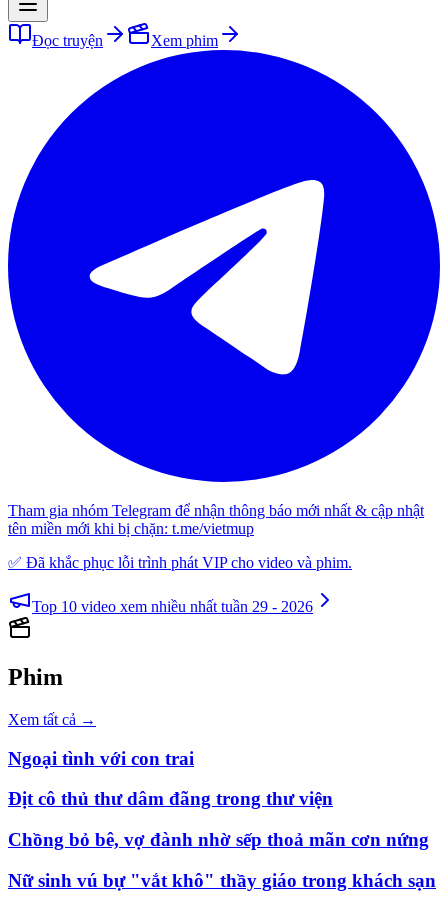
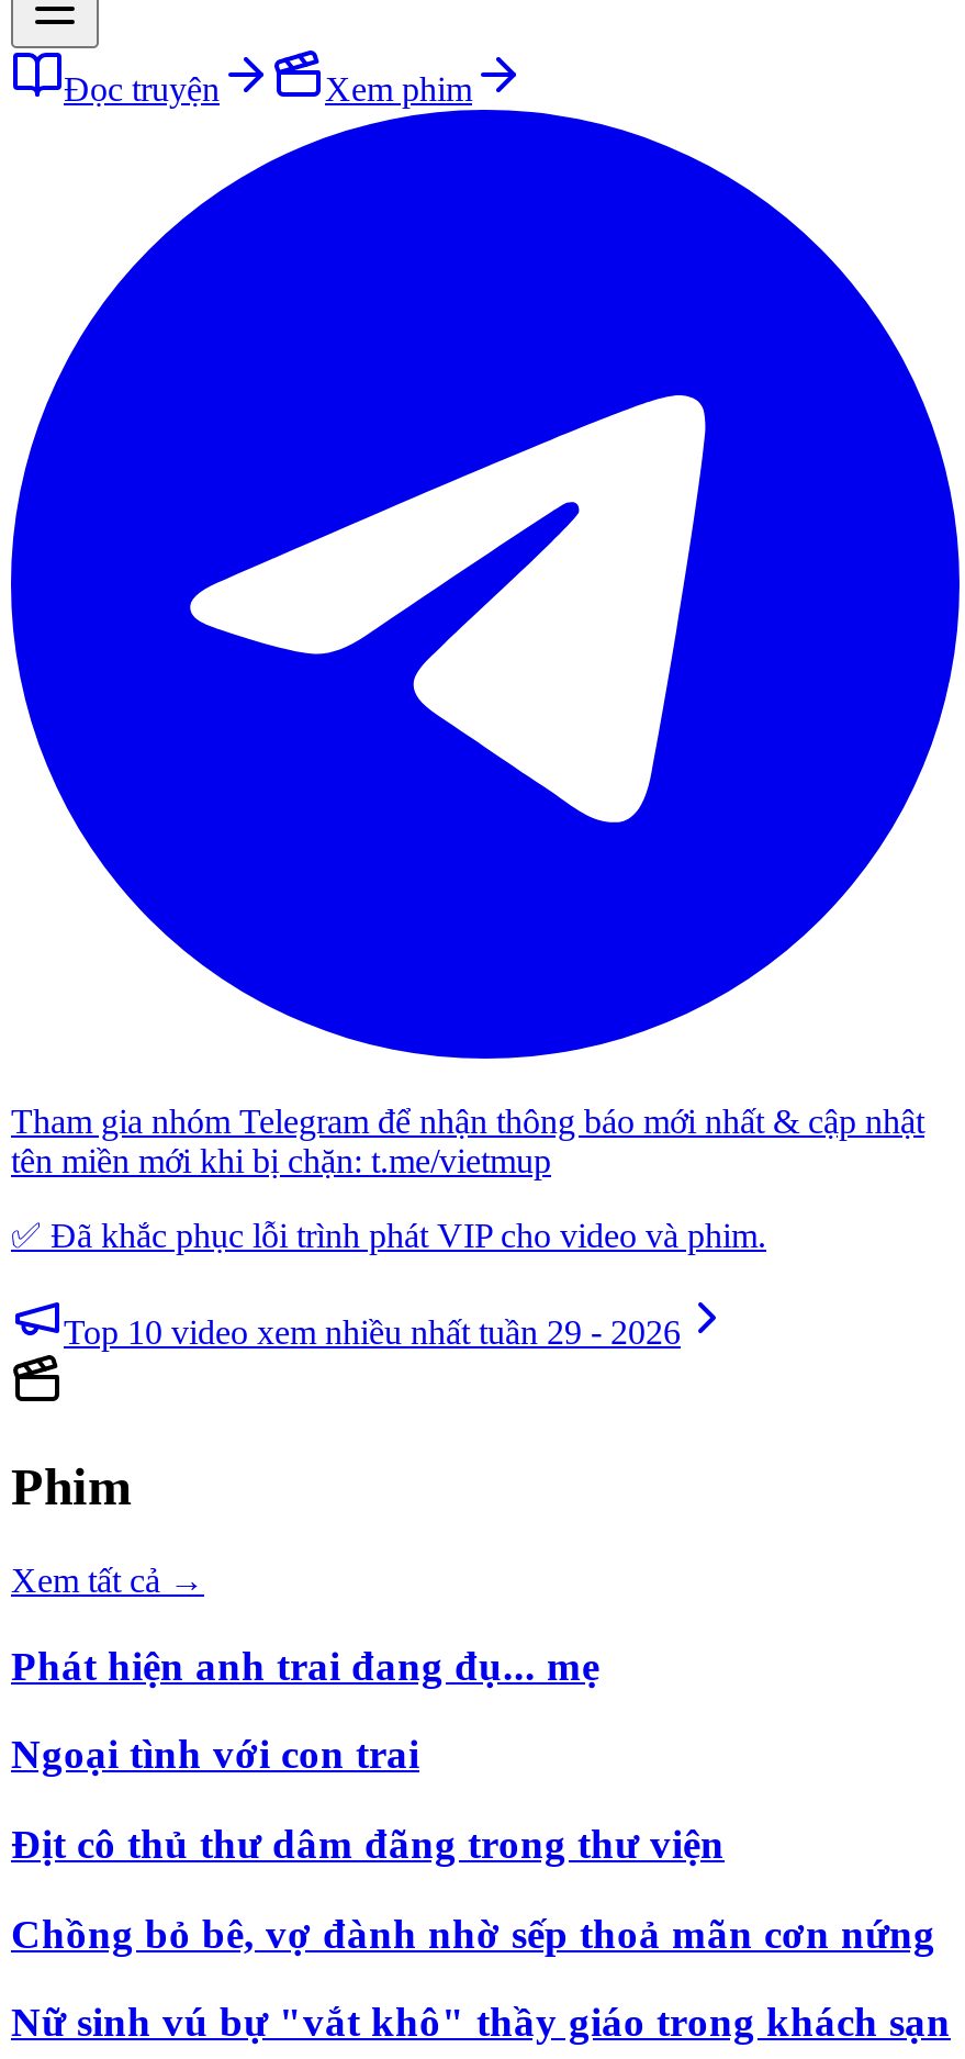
none -> [11,1642,599,1688] Phát hiện anh trai đang đụ... mẹ

